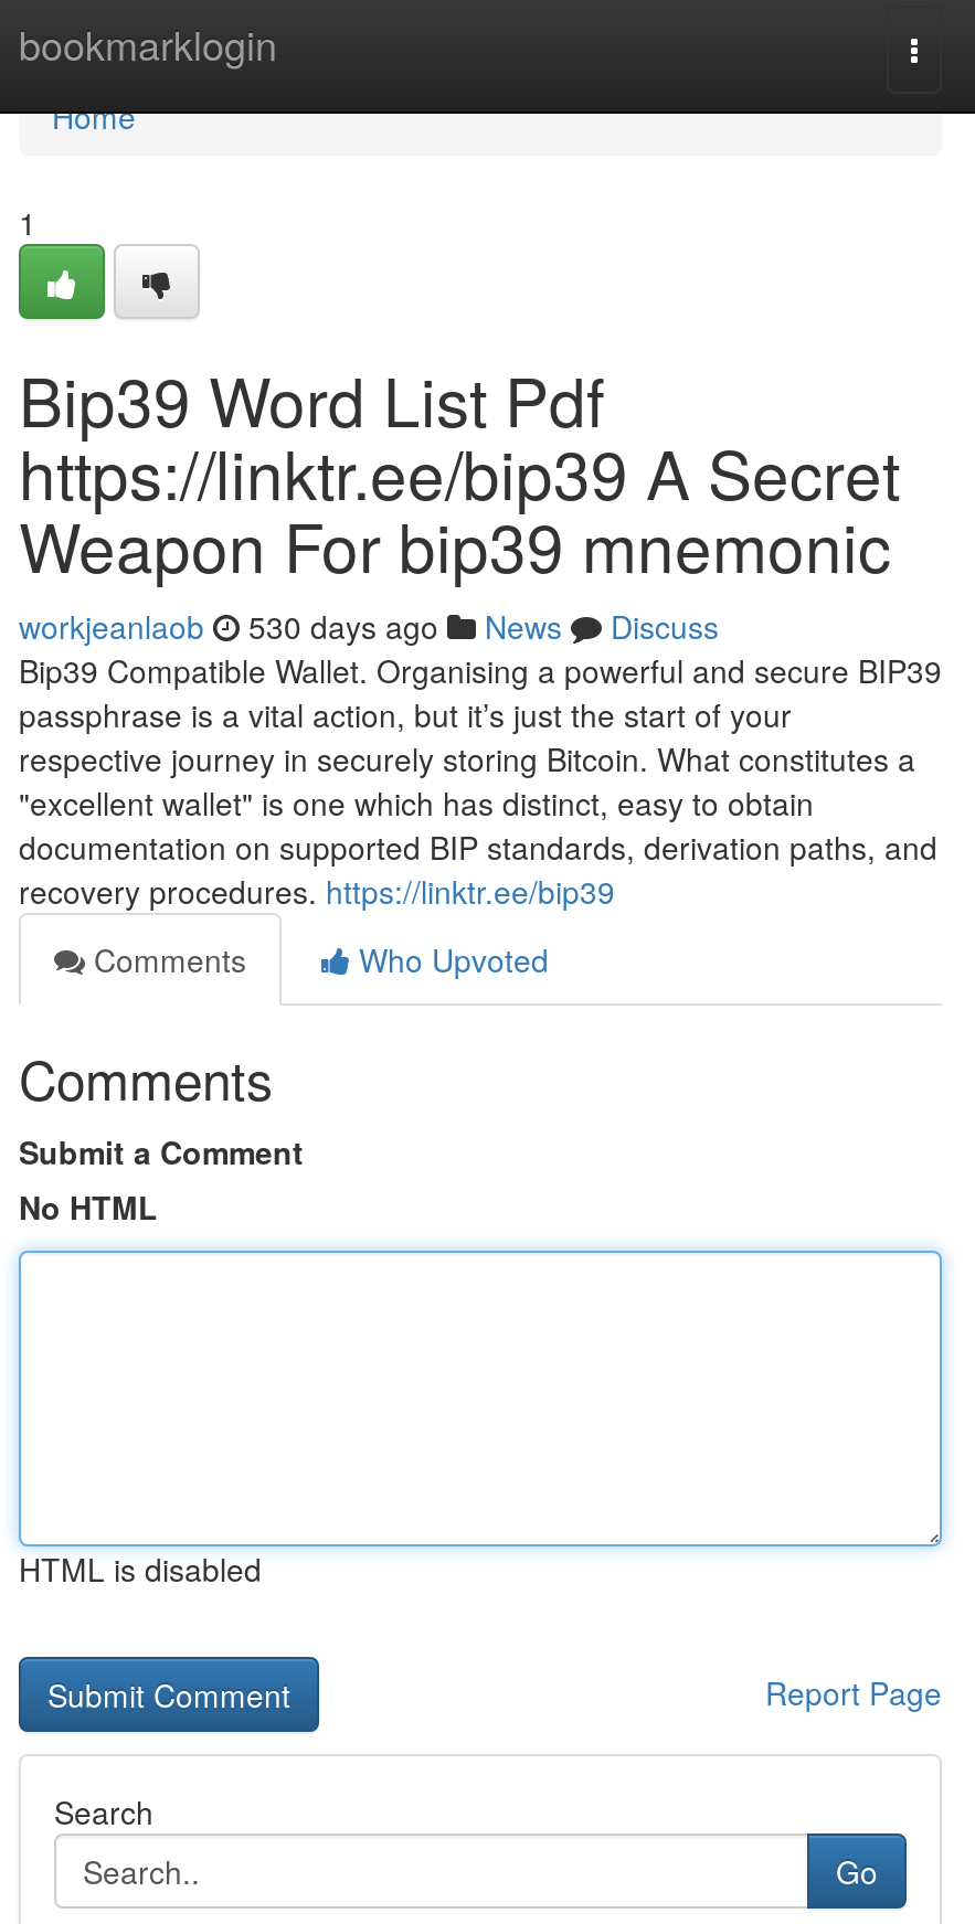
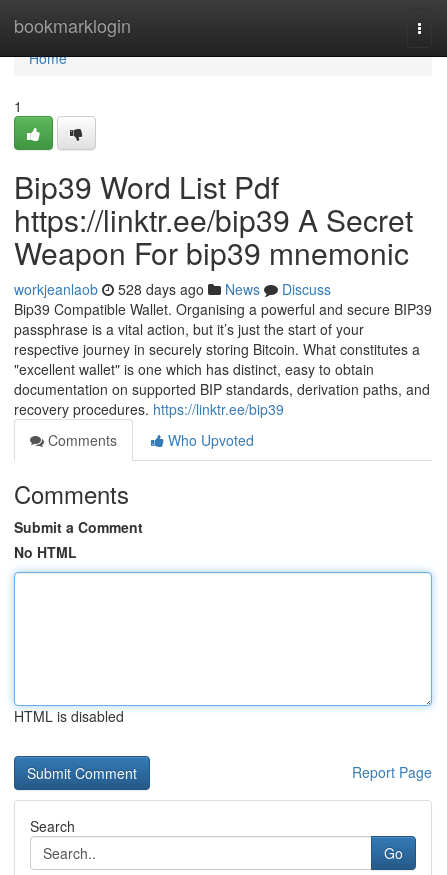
[19,604,719,648] workjeanlaob 530 days ago News Discuss -> [14,279,331,299] workjeanlaob 528 days ago News Discuss

